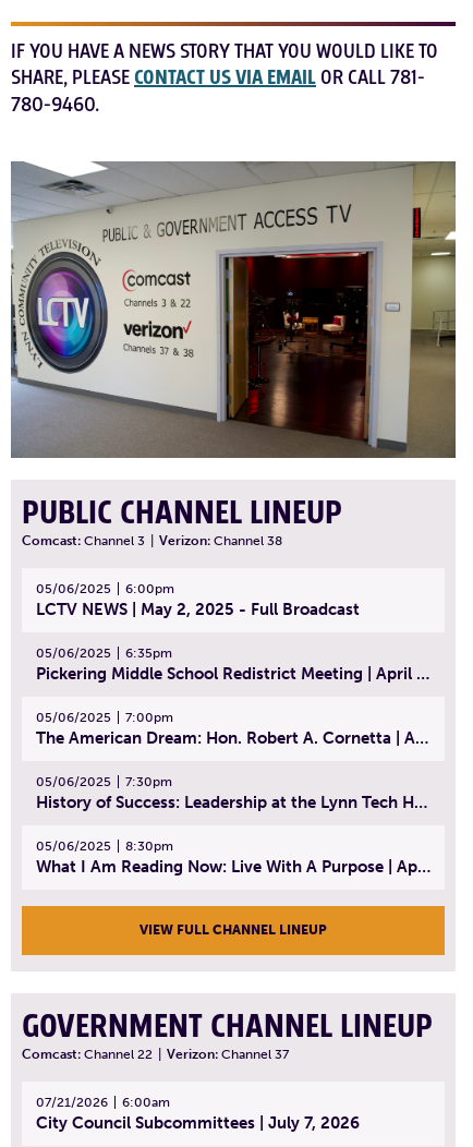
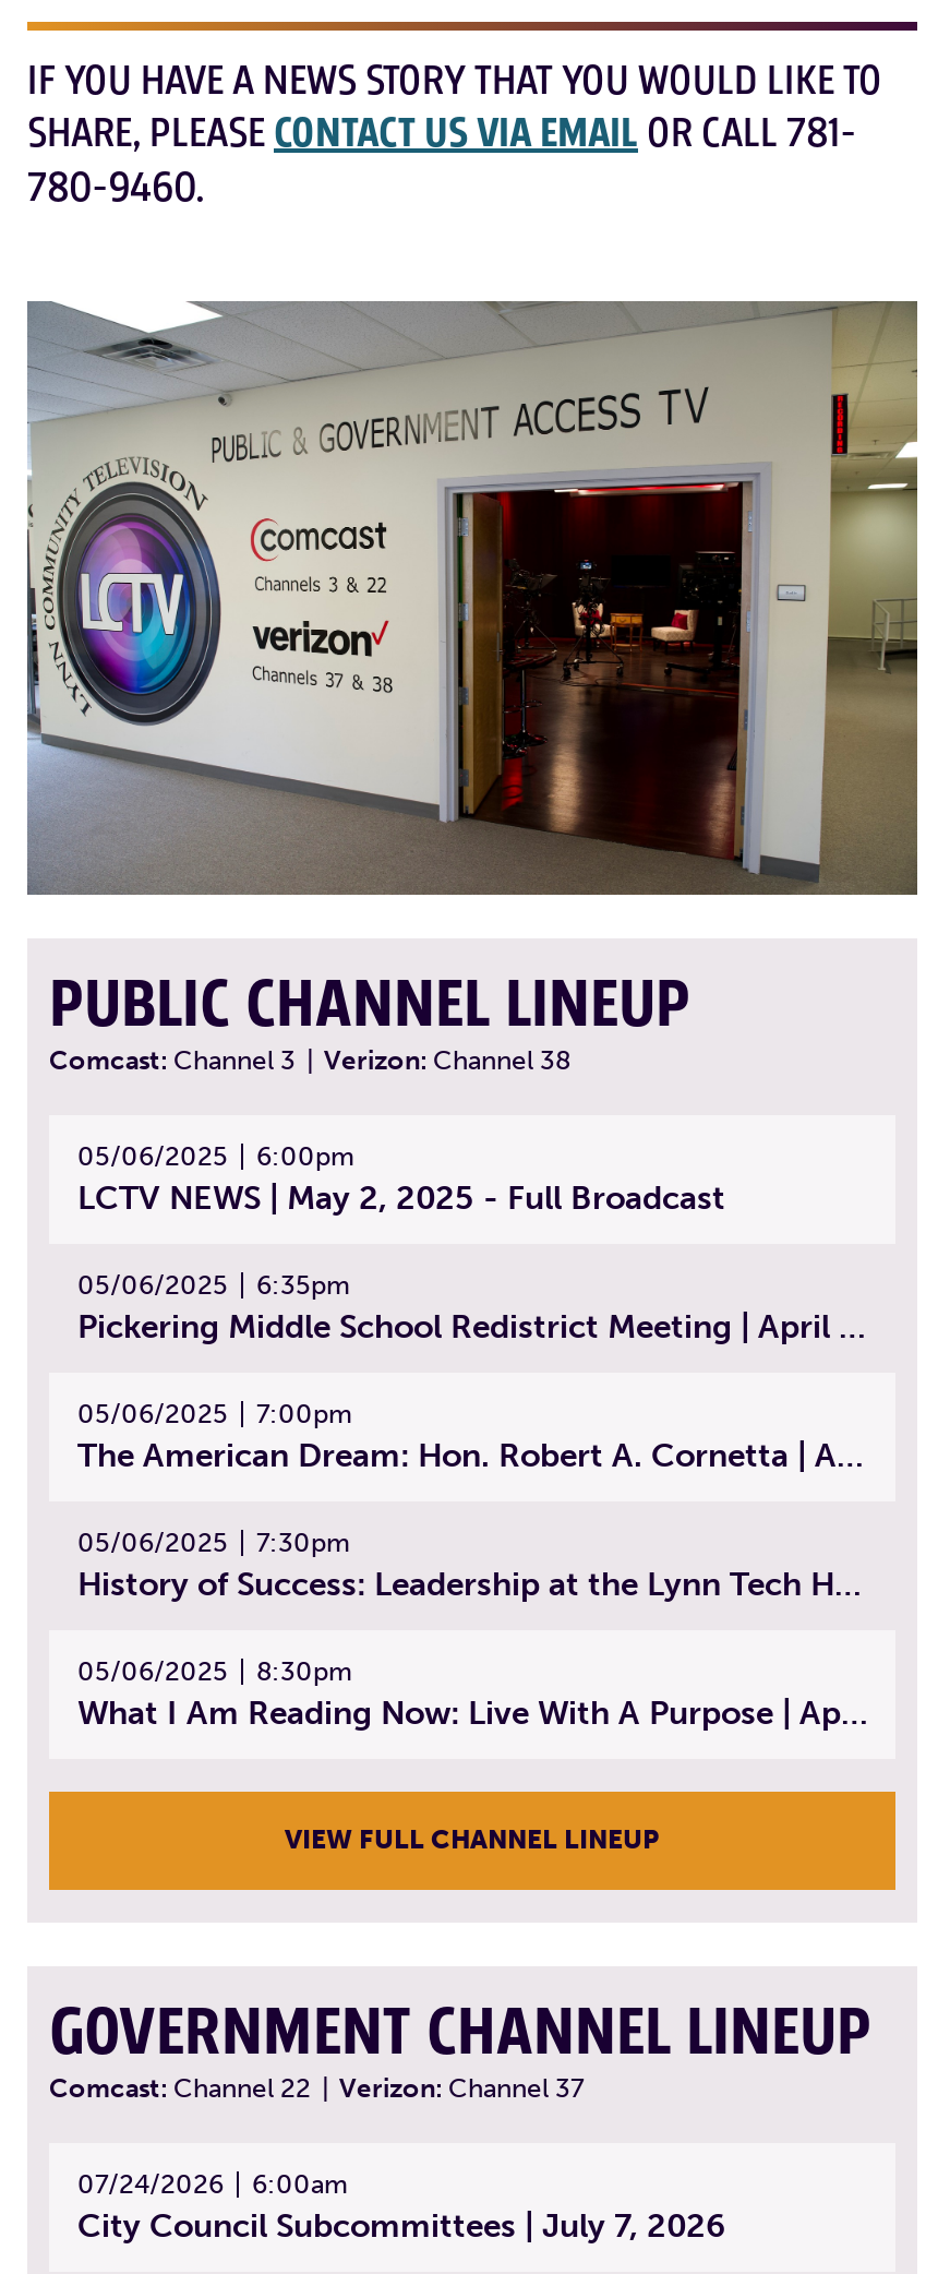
[36,1095,170,1110] 07/21/2026 6:00am -> [77,2170,348,2201] 07/24/2026 6:00am

